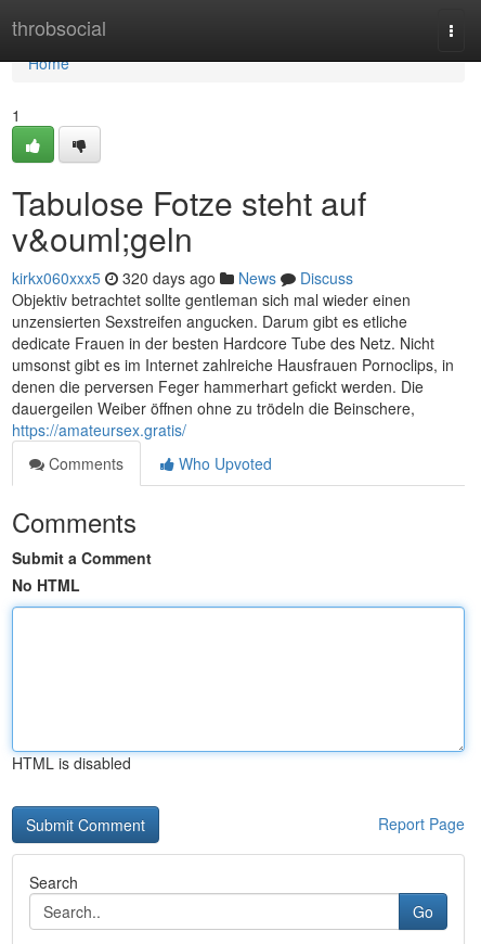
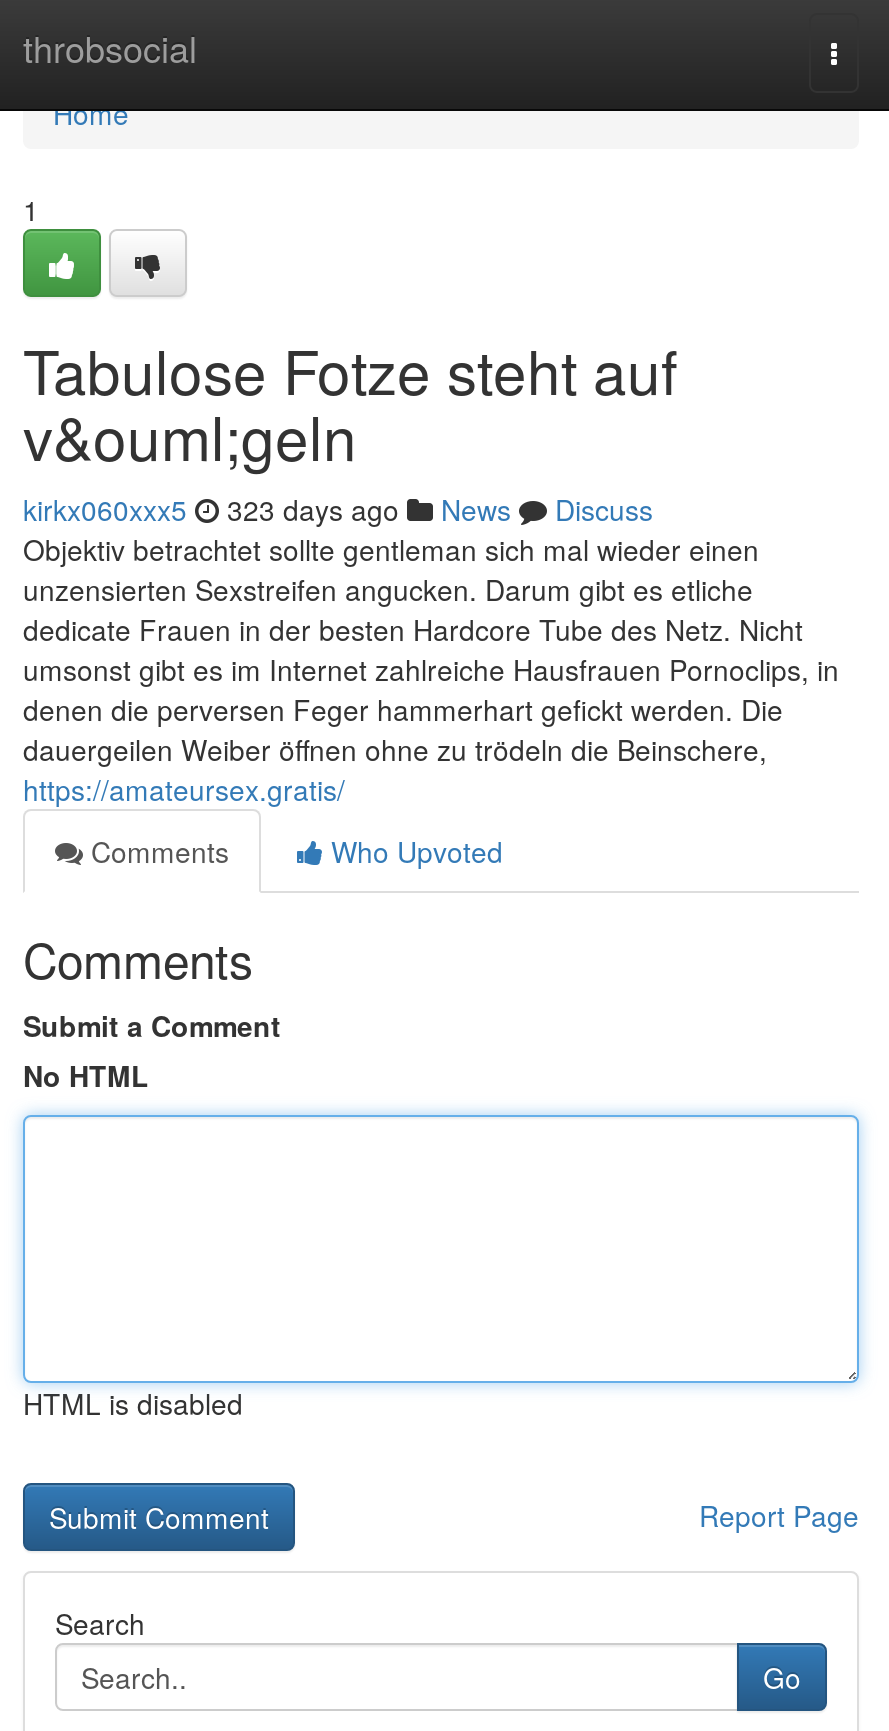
[12,267,353,289] kirkx060xxx5 320 days ago News Discuss -> [23,489,653,529] kirkx060xxx5 323 days ago News Discuss

